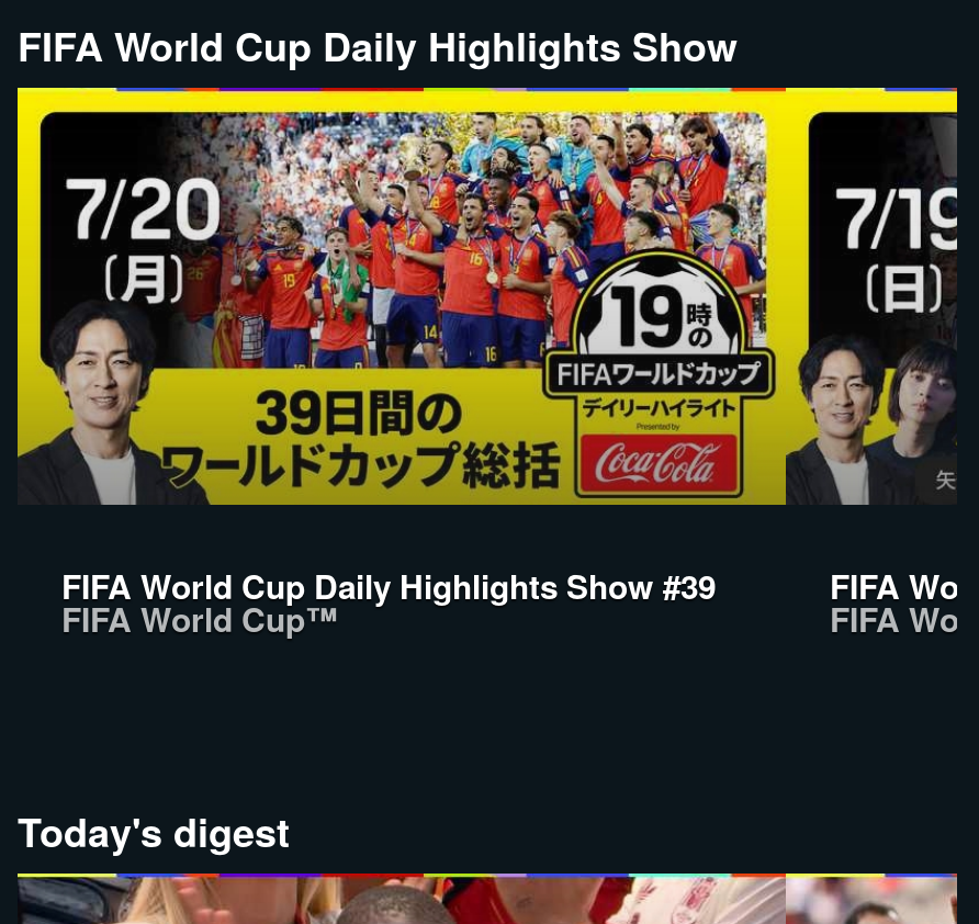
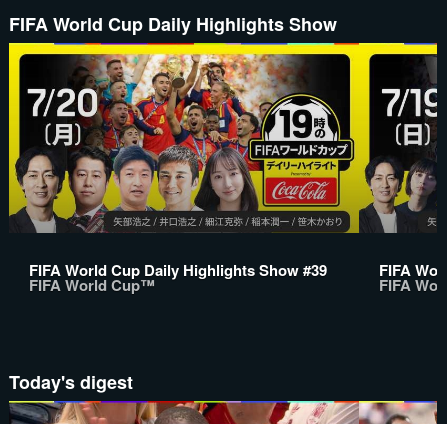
[20,110,777,507] [image] -> [9,53,355,234] [image]

